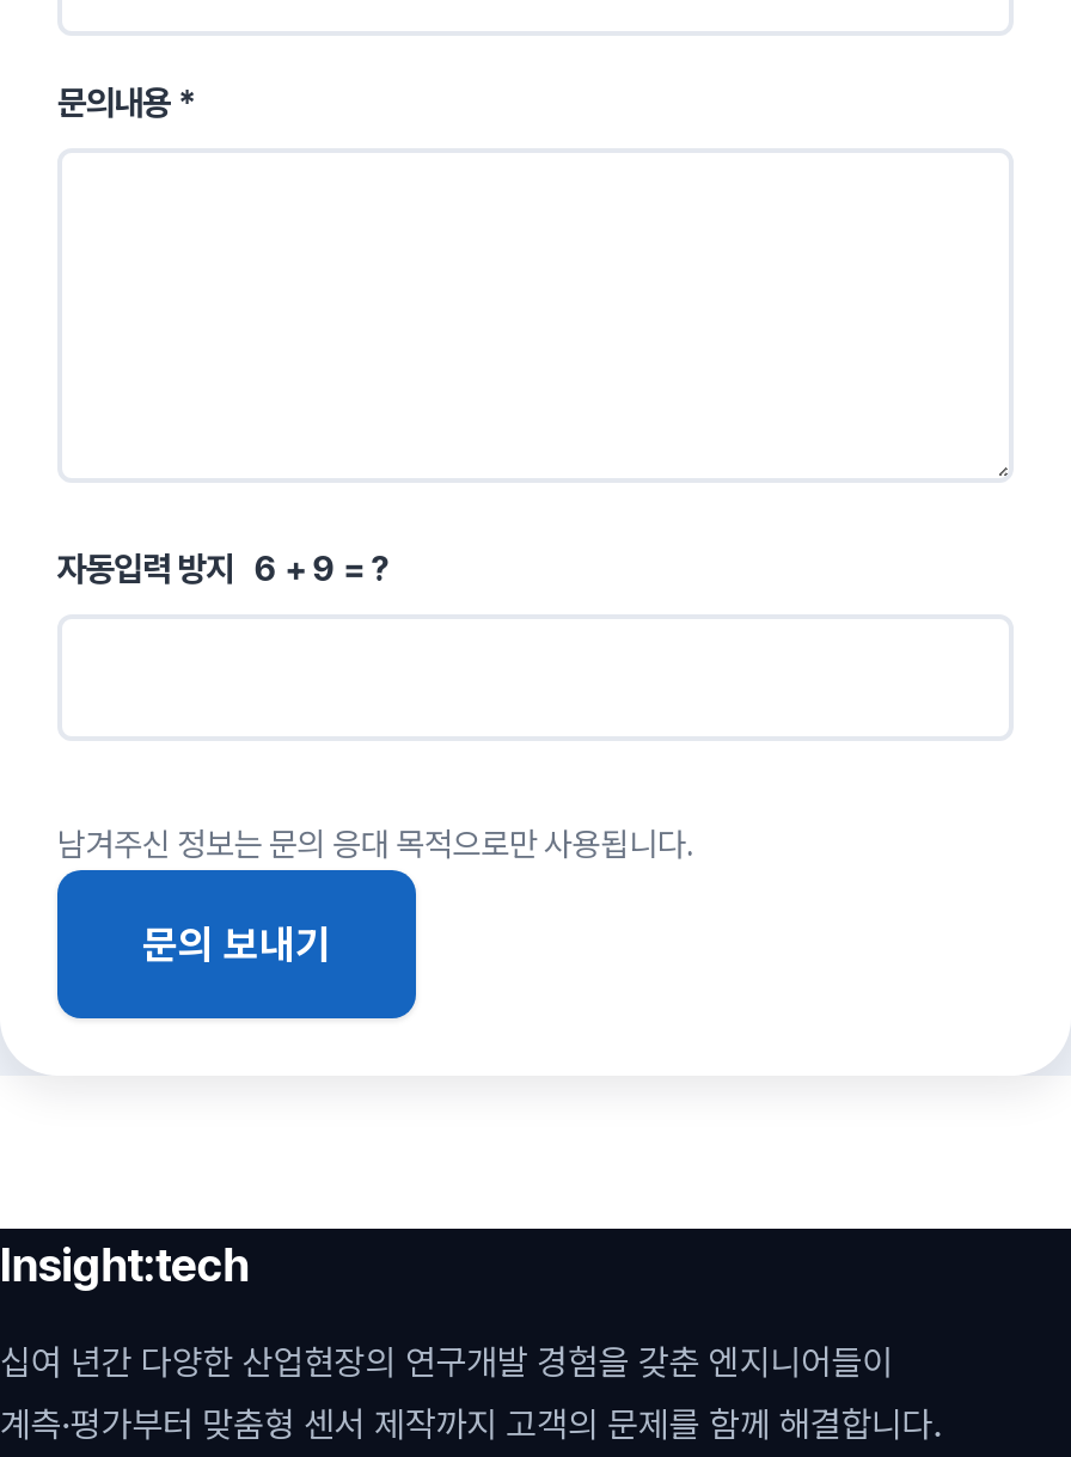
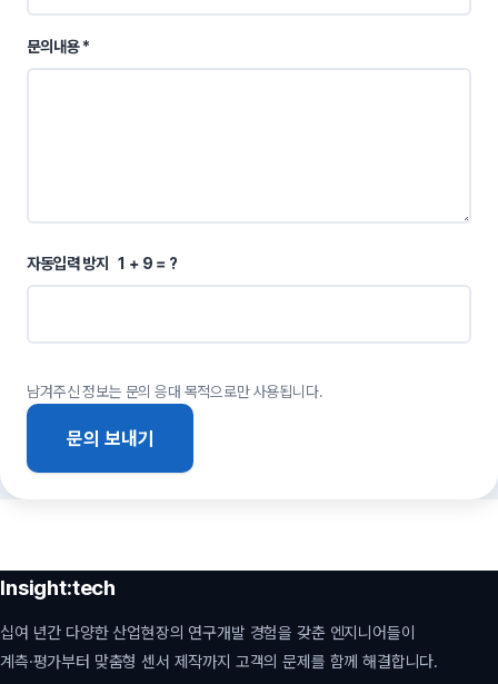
[57,547,390,588] 자동입력 방지 6 + 9 = ? -> [27,254,178,272] 자동입력 방지 1 + 9 = ?

